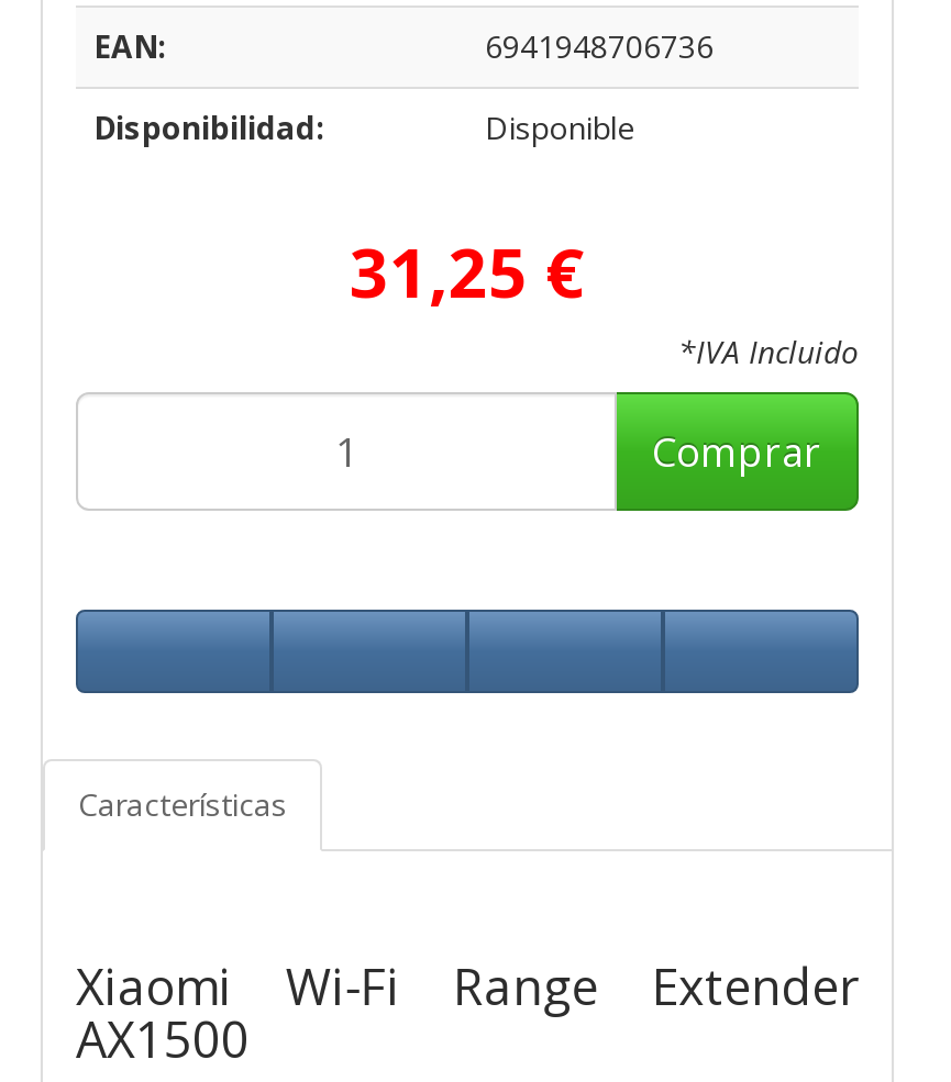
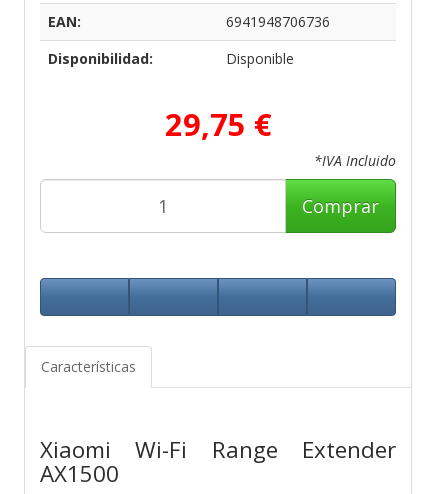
[350,225,585,317] 31,25 € -> [164,103,271,145] 29,75 €

